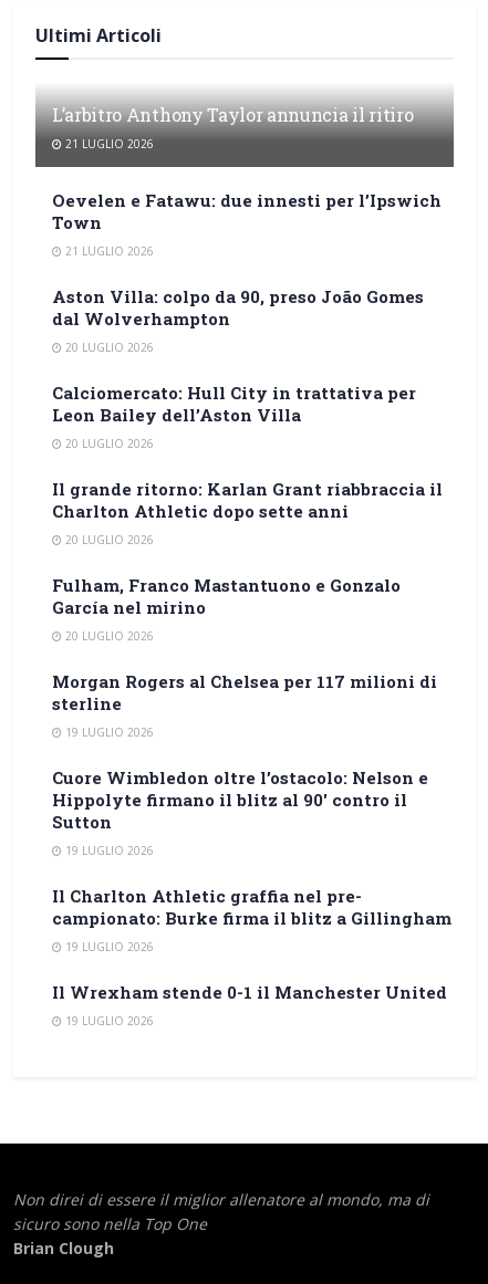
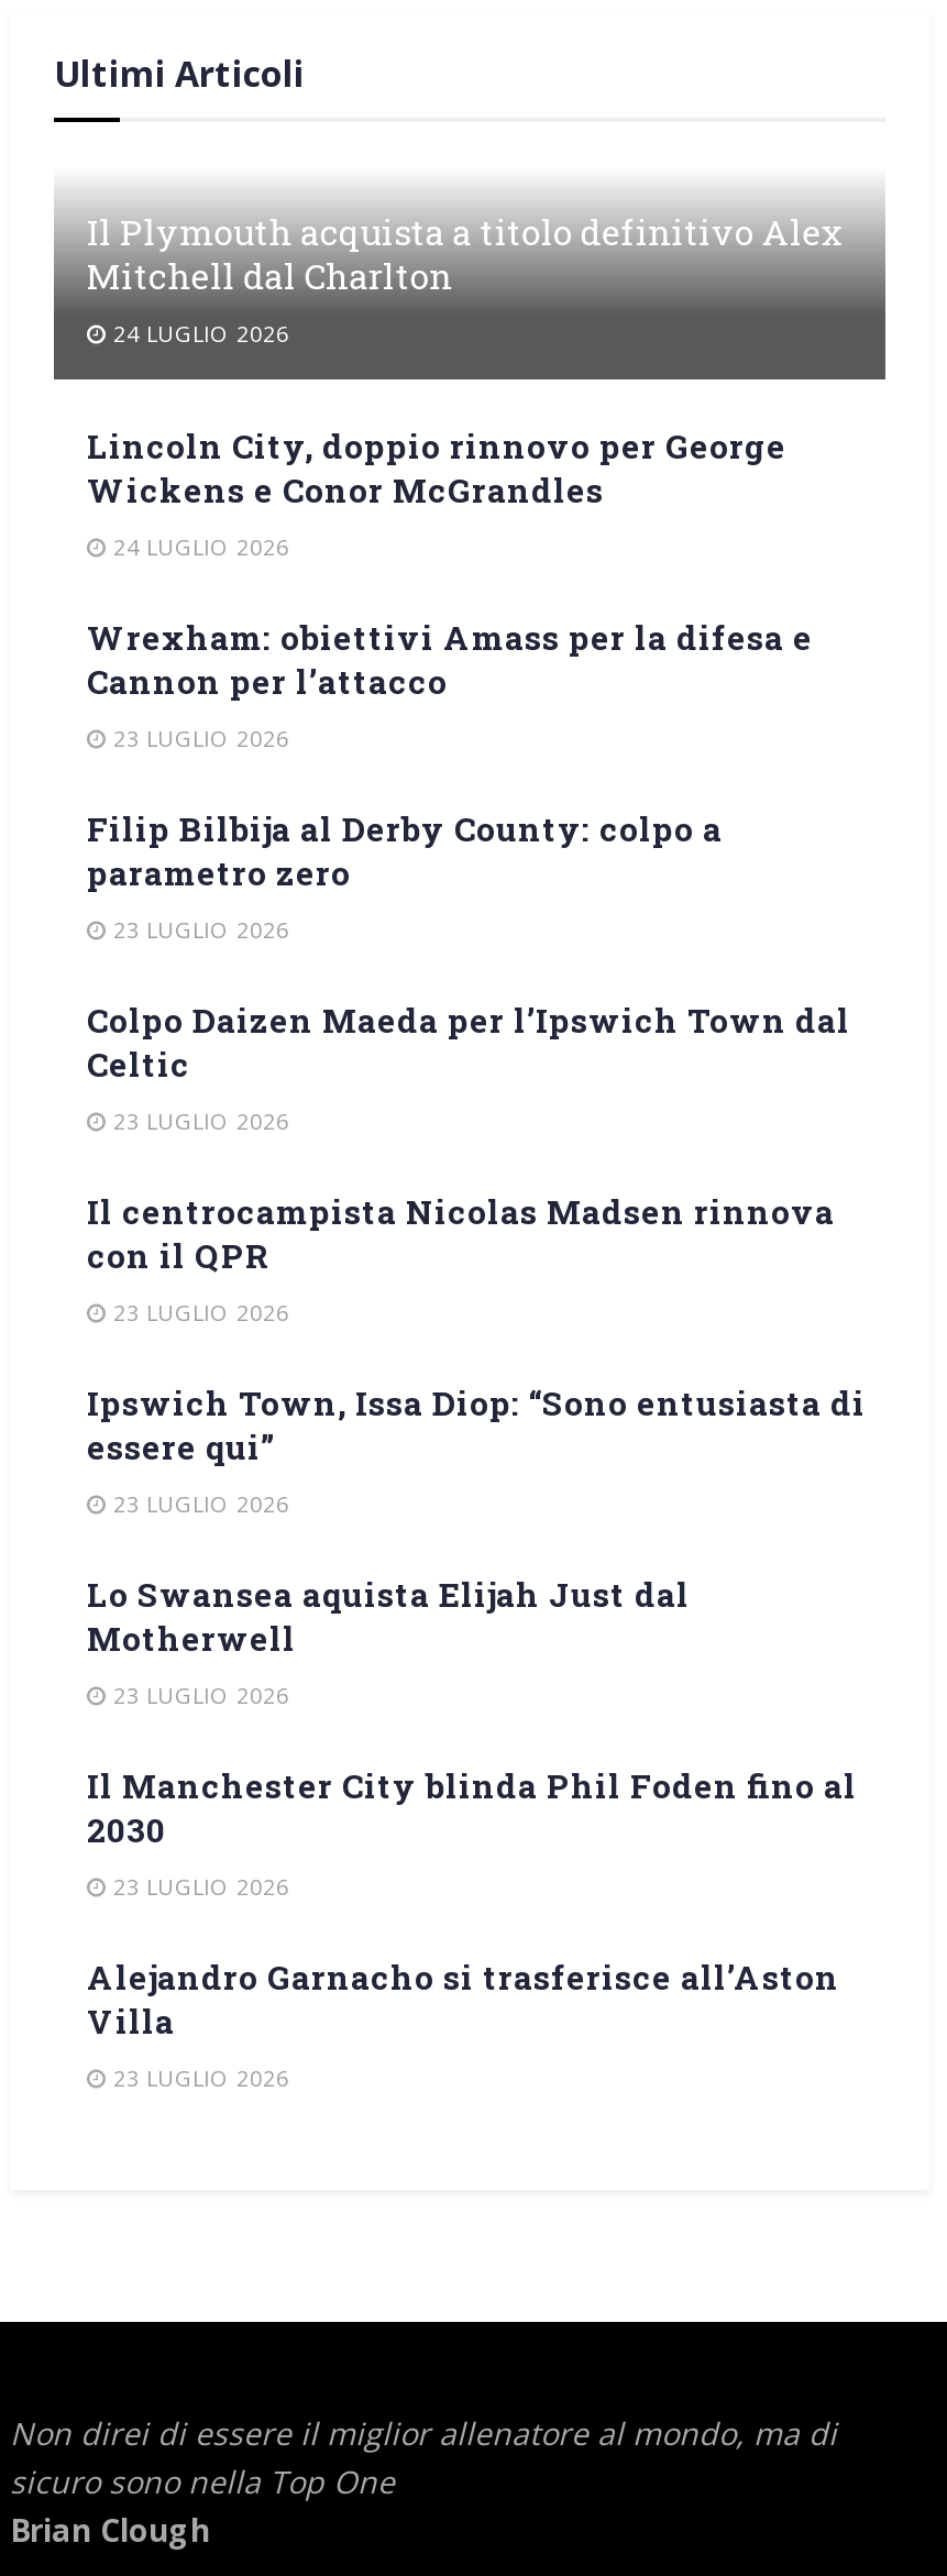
[52,103,413,152] L’arbitro Anthony Taylor annuncia il ritiro | 21 LUGLIO 2026 -> [87,209,845,350] Il Plymouth acquista a titolo definitivo Alex | Mitchell dal Charlton | 24 LUGLIO 2026
[52,190,442,259] Oevelen e Fatawu: due innesti per l’Ipswich | Town | 21 LUGLIO 2026 -> [87,424,786,563] Lincoln City, doppio rinnovo per George | Wickens e Conor McGrandles | 24 LUGLIO 2026
[52,286,424,355] Aston Villa: colpo da 90, preso João Gomes | dal Wolverhampton | 20 LUGLIO 2026 -> [87,616,813,754] Wrexham: obiettivi Amass per la difesa e | Cannon per l’attacco | 23 LUGLIO 2026
[52,382,416,452] Calciomercato: Hull City in trattativa per | Leon Bailey dell’Aston Villa | 20 LUGLIO 2026 -> [87,807,723,946] Filip Bilbija al Derby County: colpo a | parametro zero | 23 LUGLIO 2026
[52,478,443,548] Il grande ritorno: Karlan Grant riabbraccia il | Charlton Athletic dopo sette anni | 20 LUGLIO 2026 -> [87,999,850,1137] Colpo Daizen Maeda per l’Ipswich Town dal | Celtic | 23 LUGLIO 2026
[52,574,401,644] Fulham, Franco Mastantuono e Gonzalo | García nel mirino | 20 LUGLIO 2026 -> [87,1190,835,1328] Il centrocampista Nicolas Madsen rinnova | con il QPR | 23 LUGLIO 2026
[52,671,437,740] Morgan Rogers al Chelsea per 117 milioni di | sterline | 19 LUGLIO 2026 -> [87,1381,866,1520] Ipswich Town, Issa Diop: “Sono entusiasta di | essere qui” | 23 LUGLIO 2026
[52,767,428,859] Cuore Wimbledon oltre l’ostacolo: Nelson e | Hippolyte firmano il blitz al 90′ contro il | Sutton | 19 LUGLIO 2026 -> [87,1573,690,1711] Lo Swansea aquista Elijah Just dal | Motherwell | 23 LUGLIO 2026
[52,885,451,955] Il Charlton Athletic graffia nel pre- | campionato: Burke firma il blitz a Gillingham | 19 LUGLIO 2026 -> [87,1764,857,1903] Il Manchester City blinda Phil Foden fino al | 2030 | 23 LUGLIO 2026
[52,981,447,1029] Il Wrexham stende 0-1 il Manchester United | 19 LUGLIO 2026 -> [87,1955,839,2094] Alejandro Garnacho si trasferisce all’Aston | Villa | 23 LUGLIO 2026

